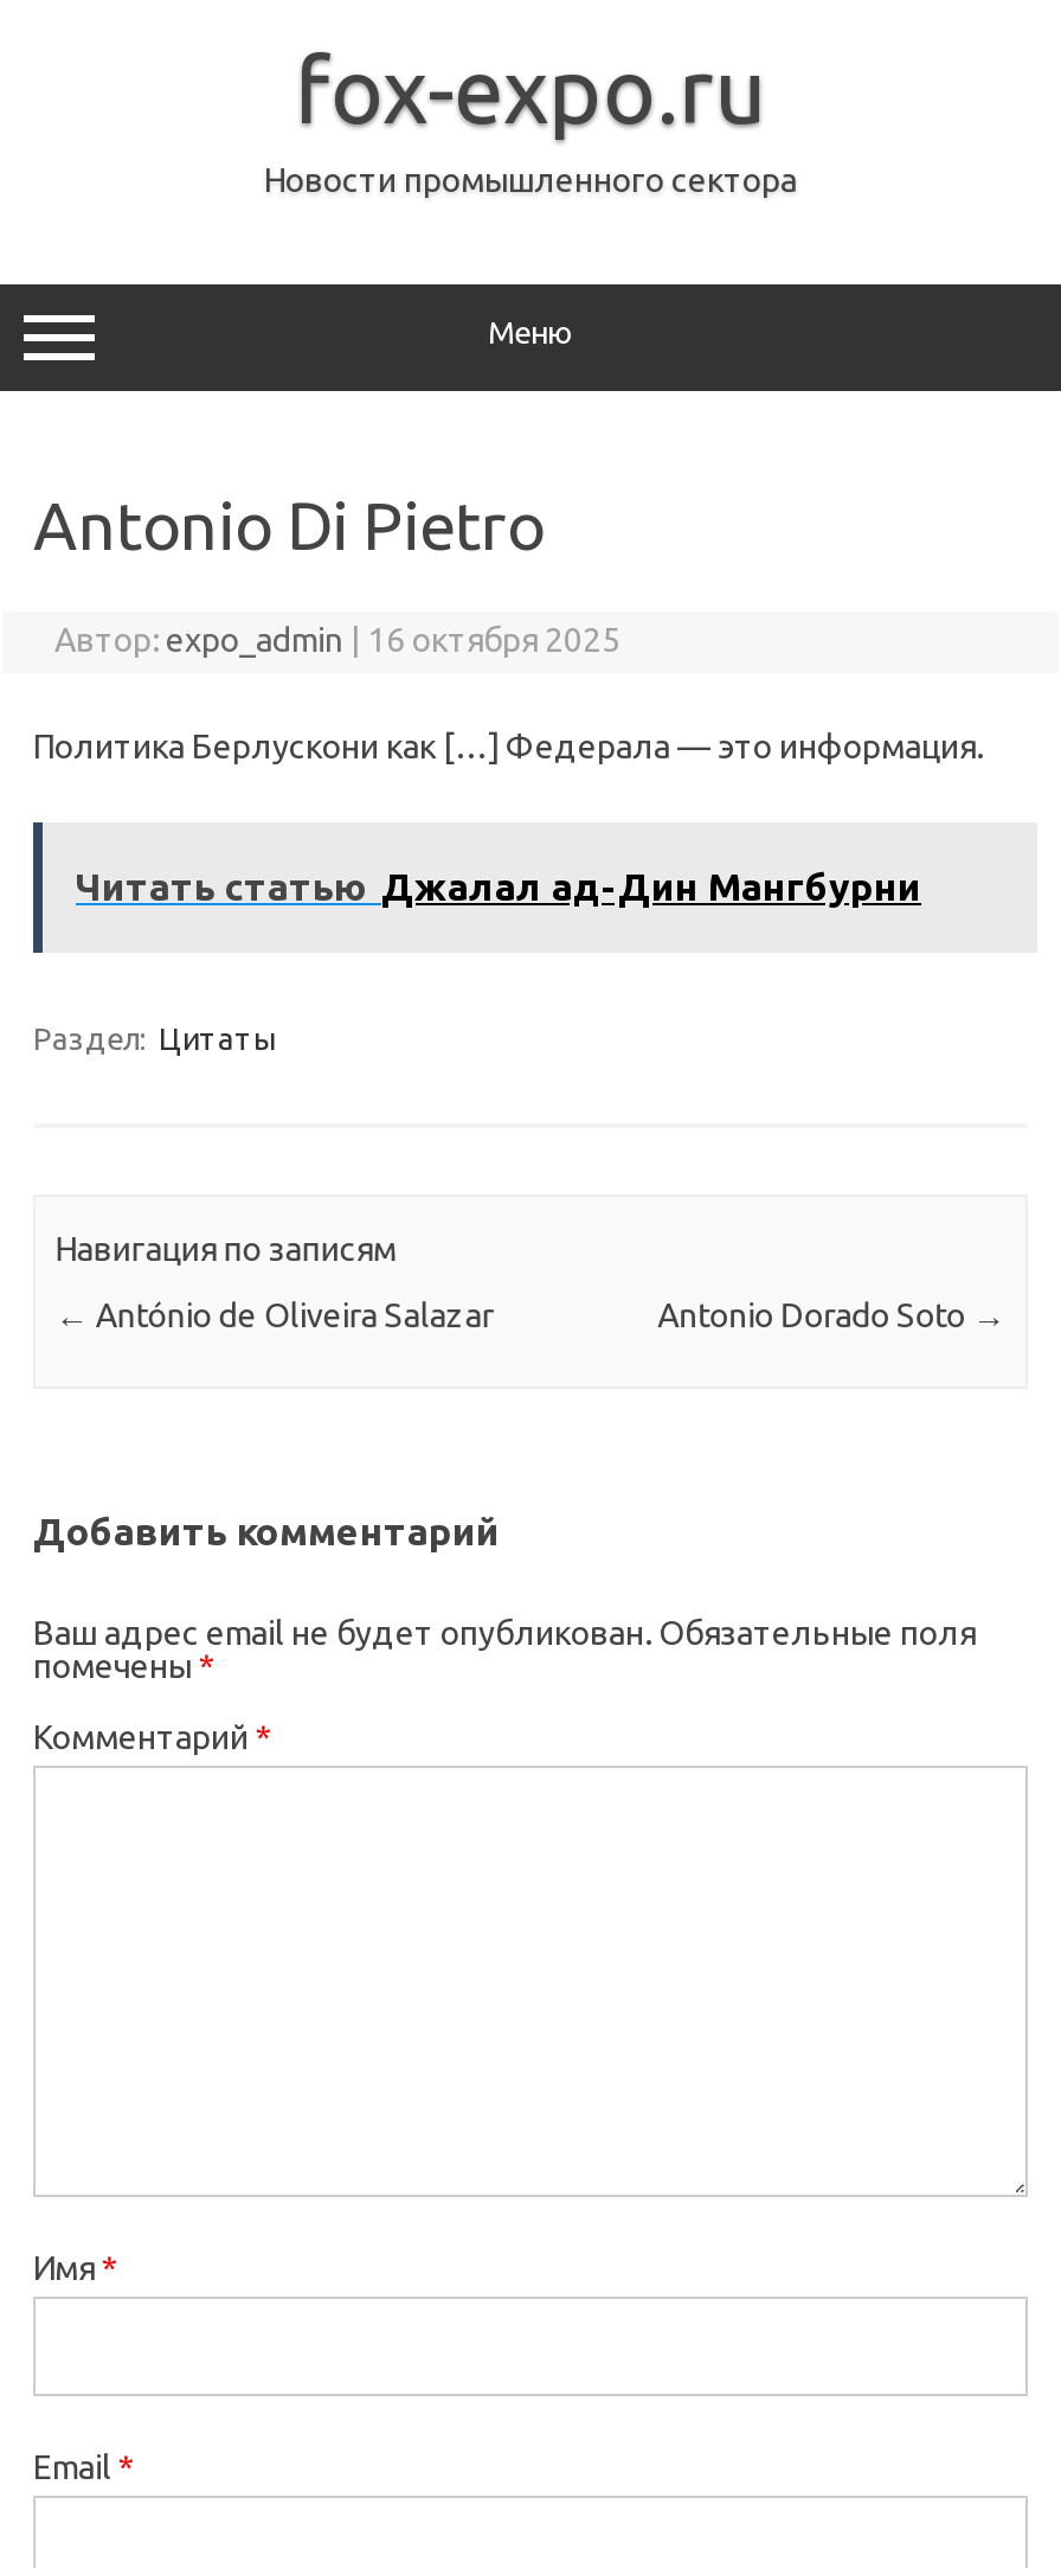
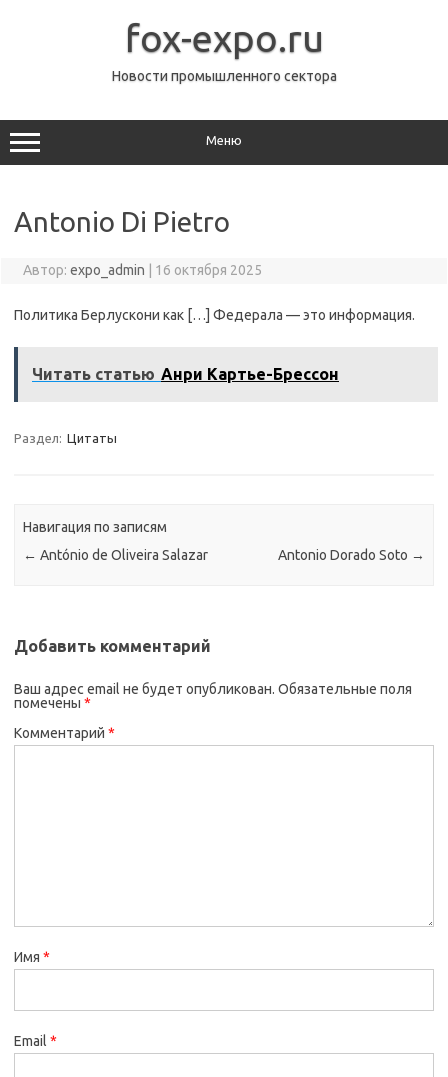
[76,865,921,908] Читать статью Джалал ад-Дин Мангбурни -> [32,365,339,383] Читать статью Анри Картье-Брессон

